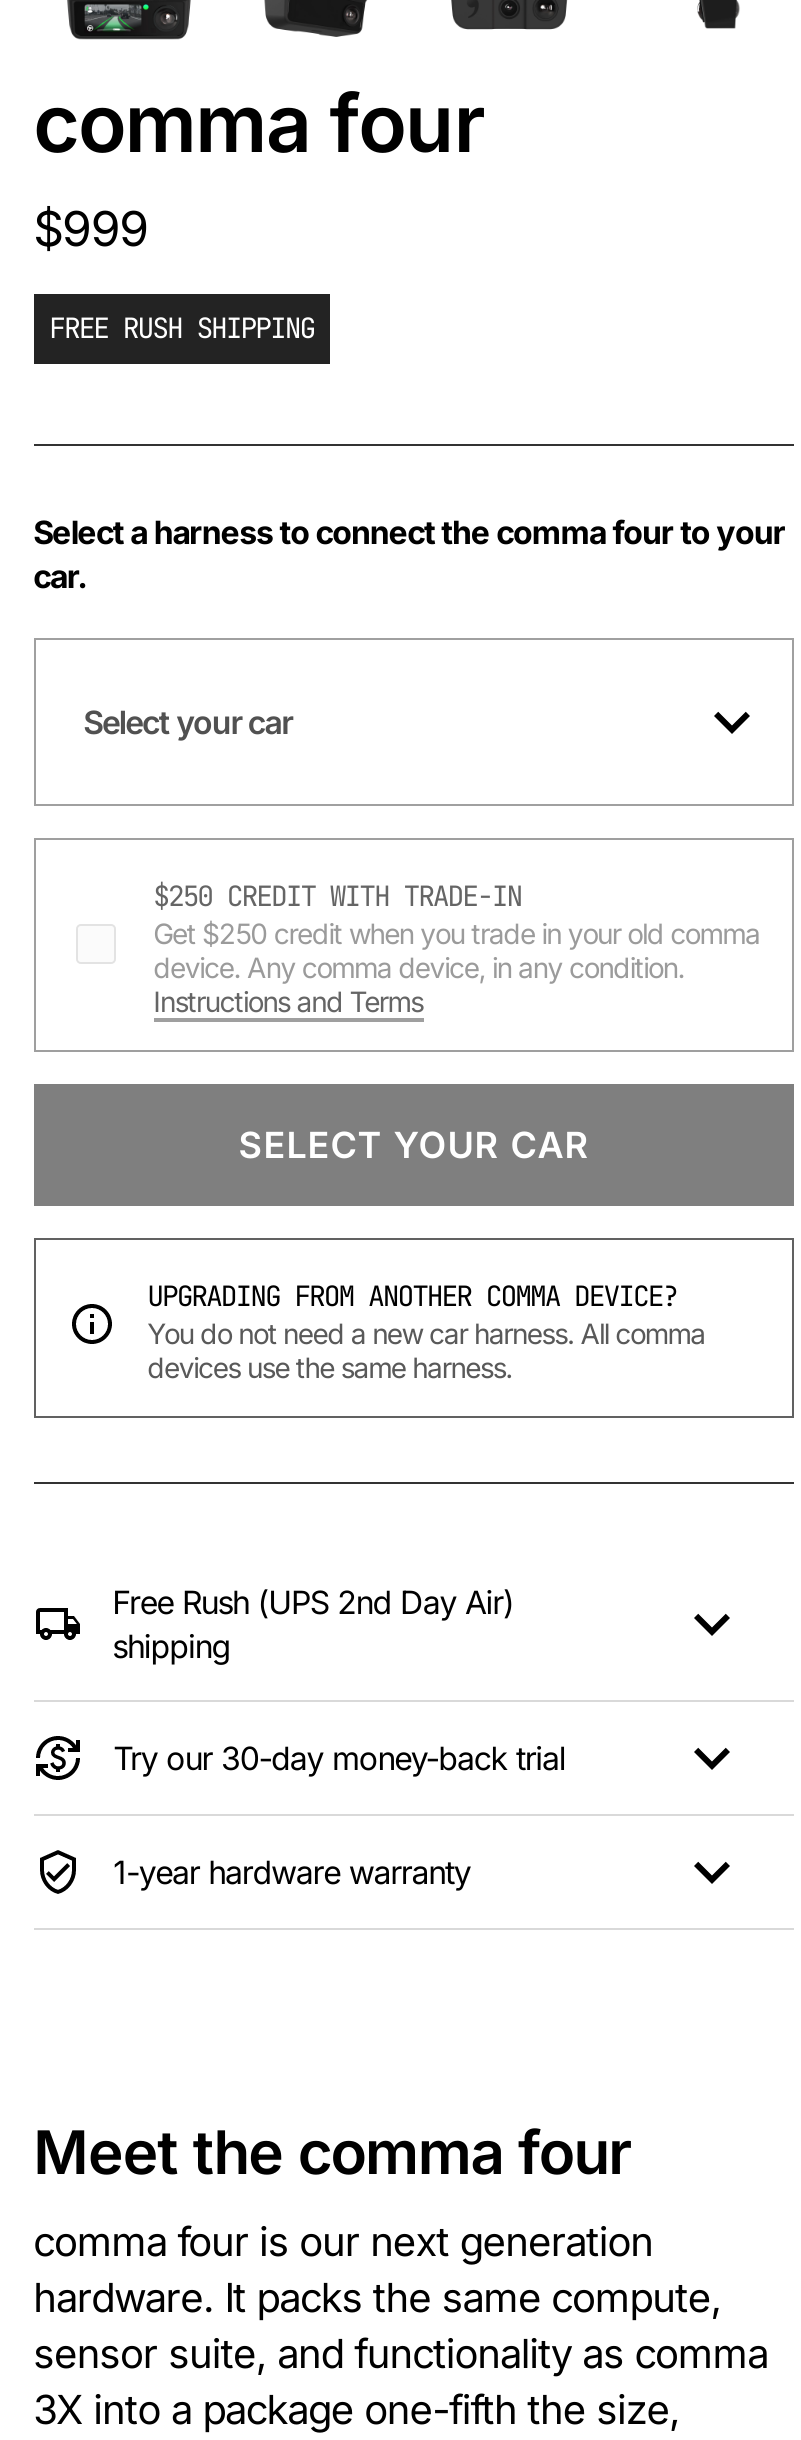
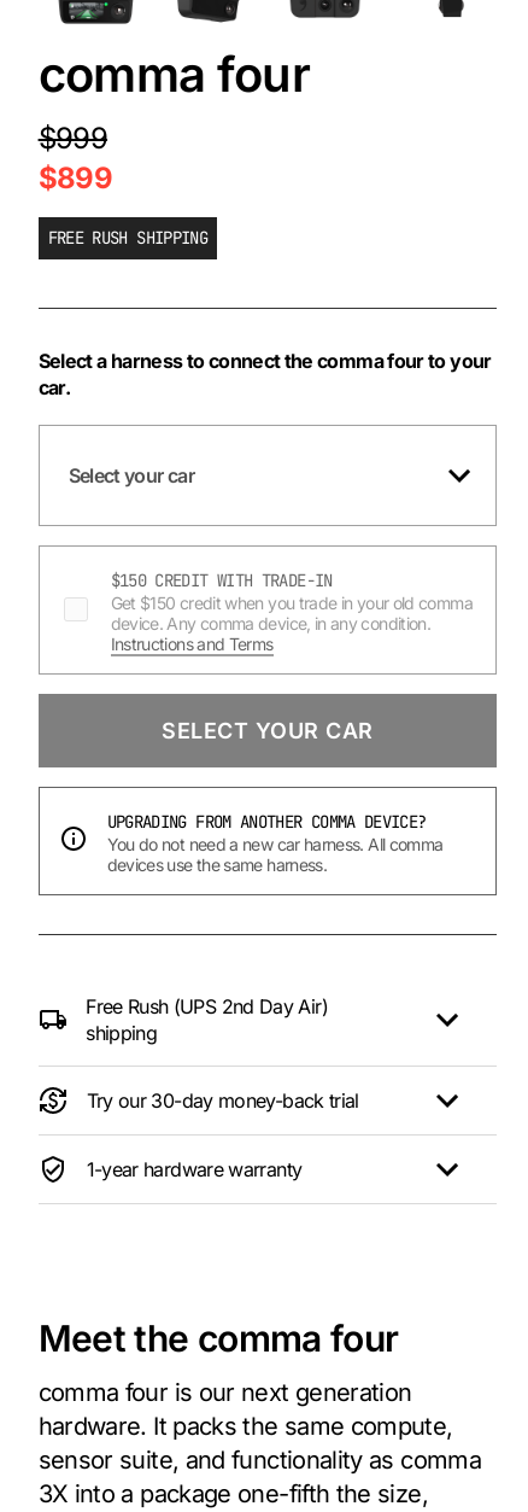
none -> [38,161,112,196] $899
[153,879,521,915] $250 CREDIT WITH TRADE-IN -> [110,570,332,592] $150 CREDIT WITH TRADE-IN
[153,917,760,951] Get $250 credit when you trade in your old comma -> [110,593,472,613] Get $150 credit when you trade in your old comma

